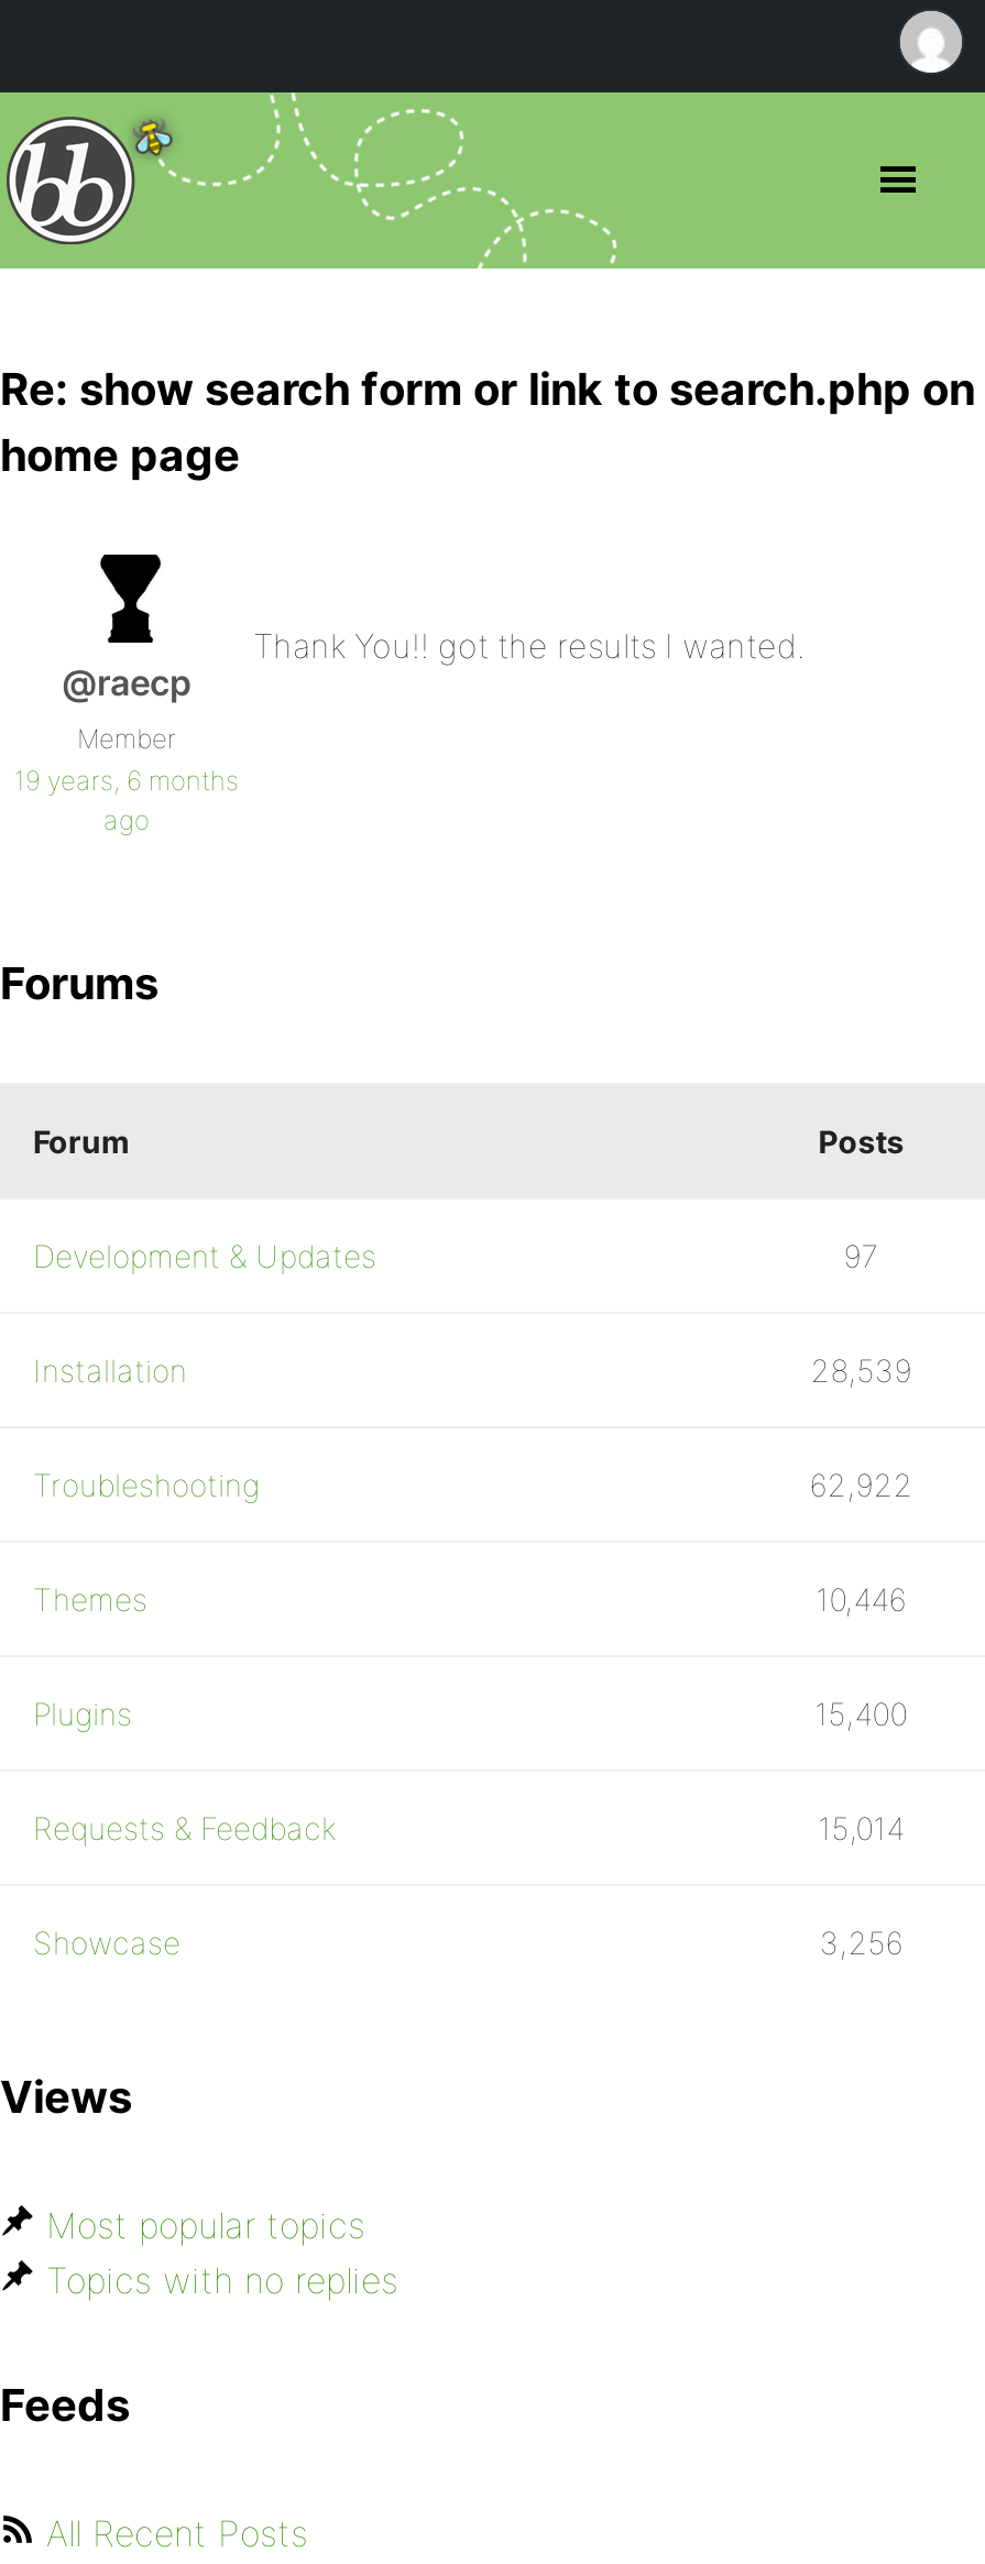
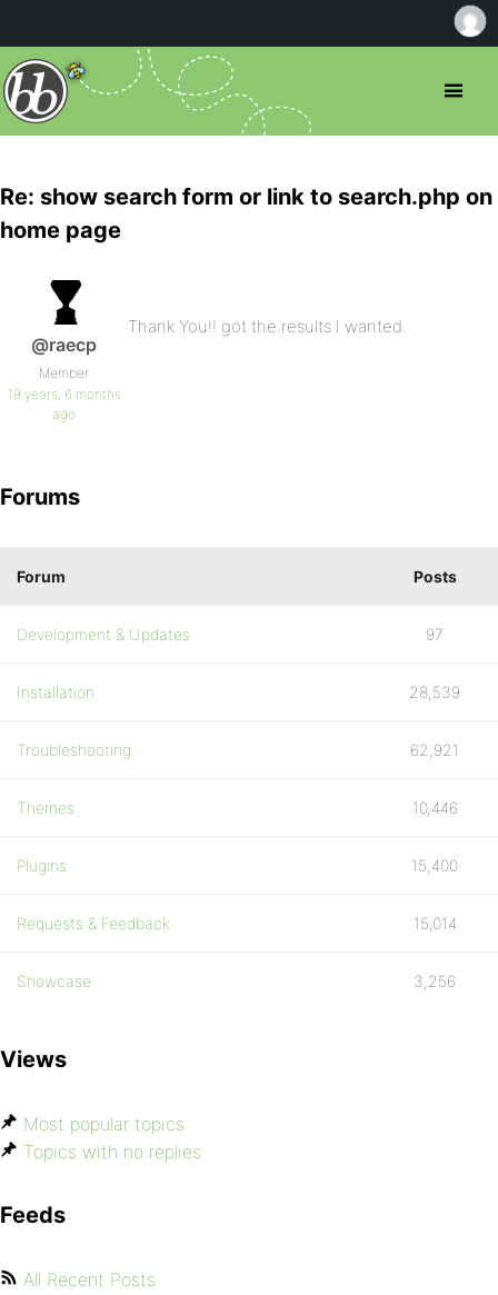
[809,1466,913,1503] 62,922 -> [410,740,459,759] 62,921

